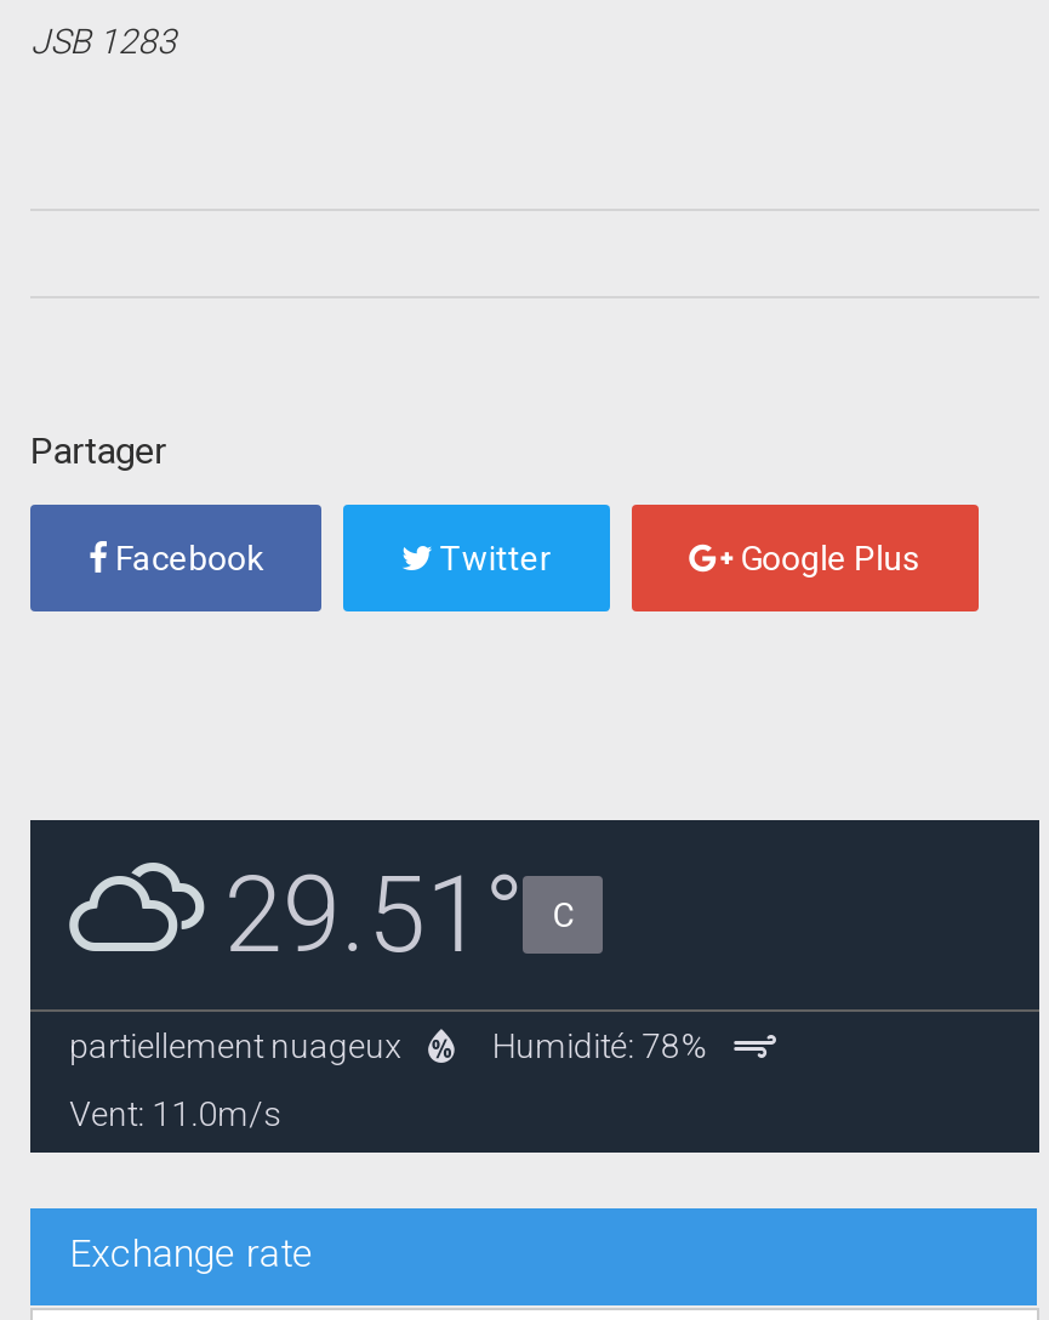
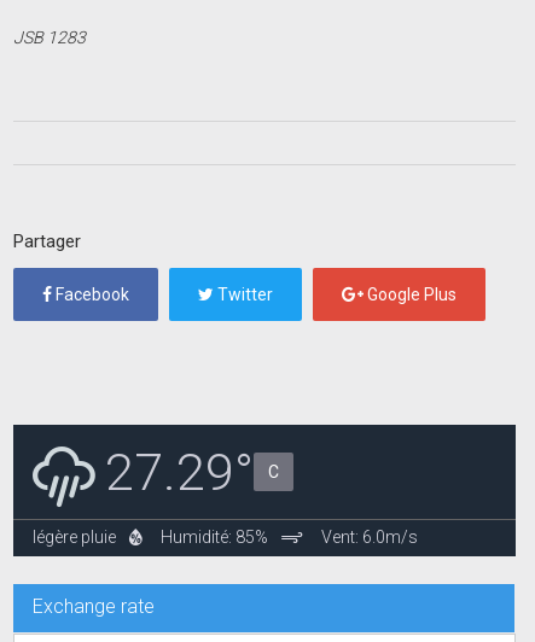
[81,855,574,978] [image] | 29.51° C -> [37,442,279,503] [image] | 27.29° C
[69,1027,707,1134] partiellement nuageux | Humidité: 78% | Vent: 11.0m/s -> [33,528,418,547] légère pluie | Humidité: 85% | Vent: 6.0m/s

